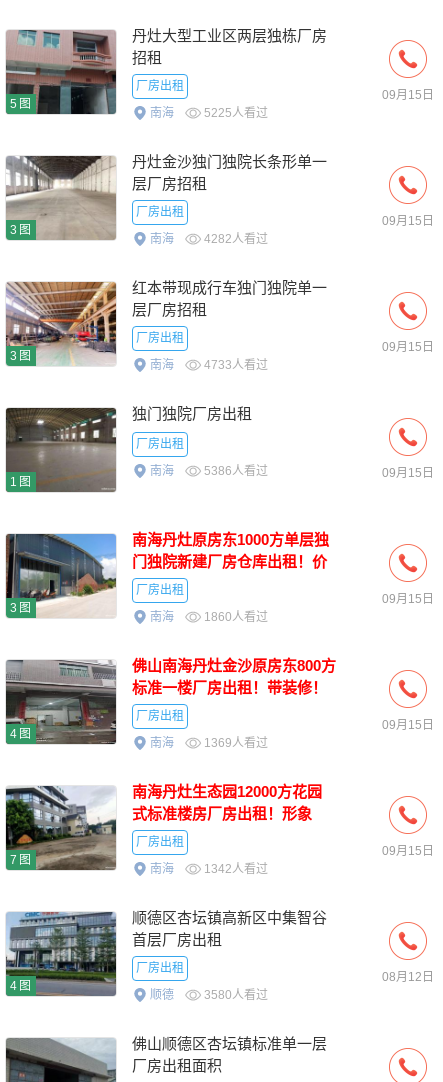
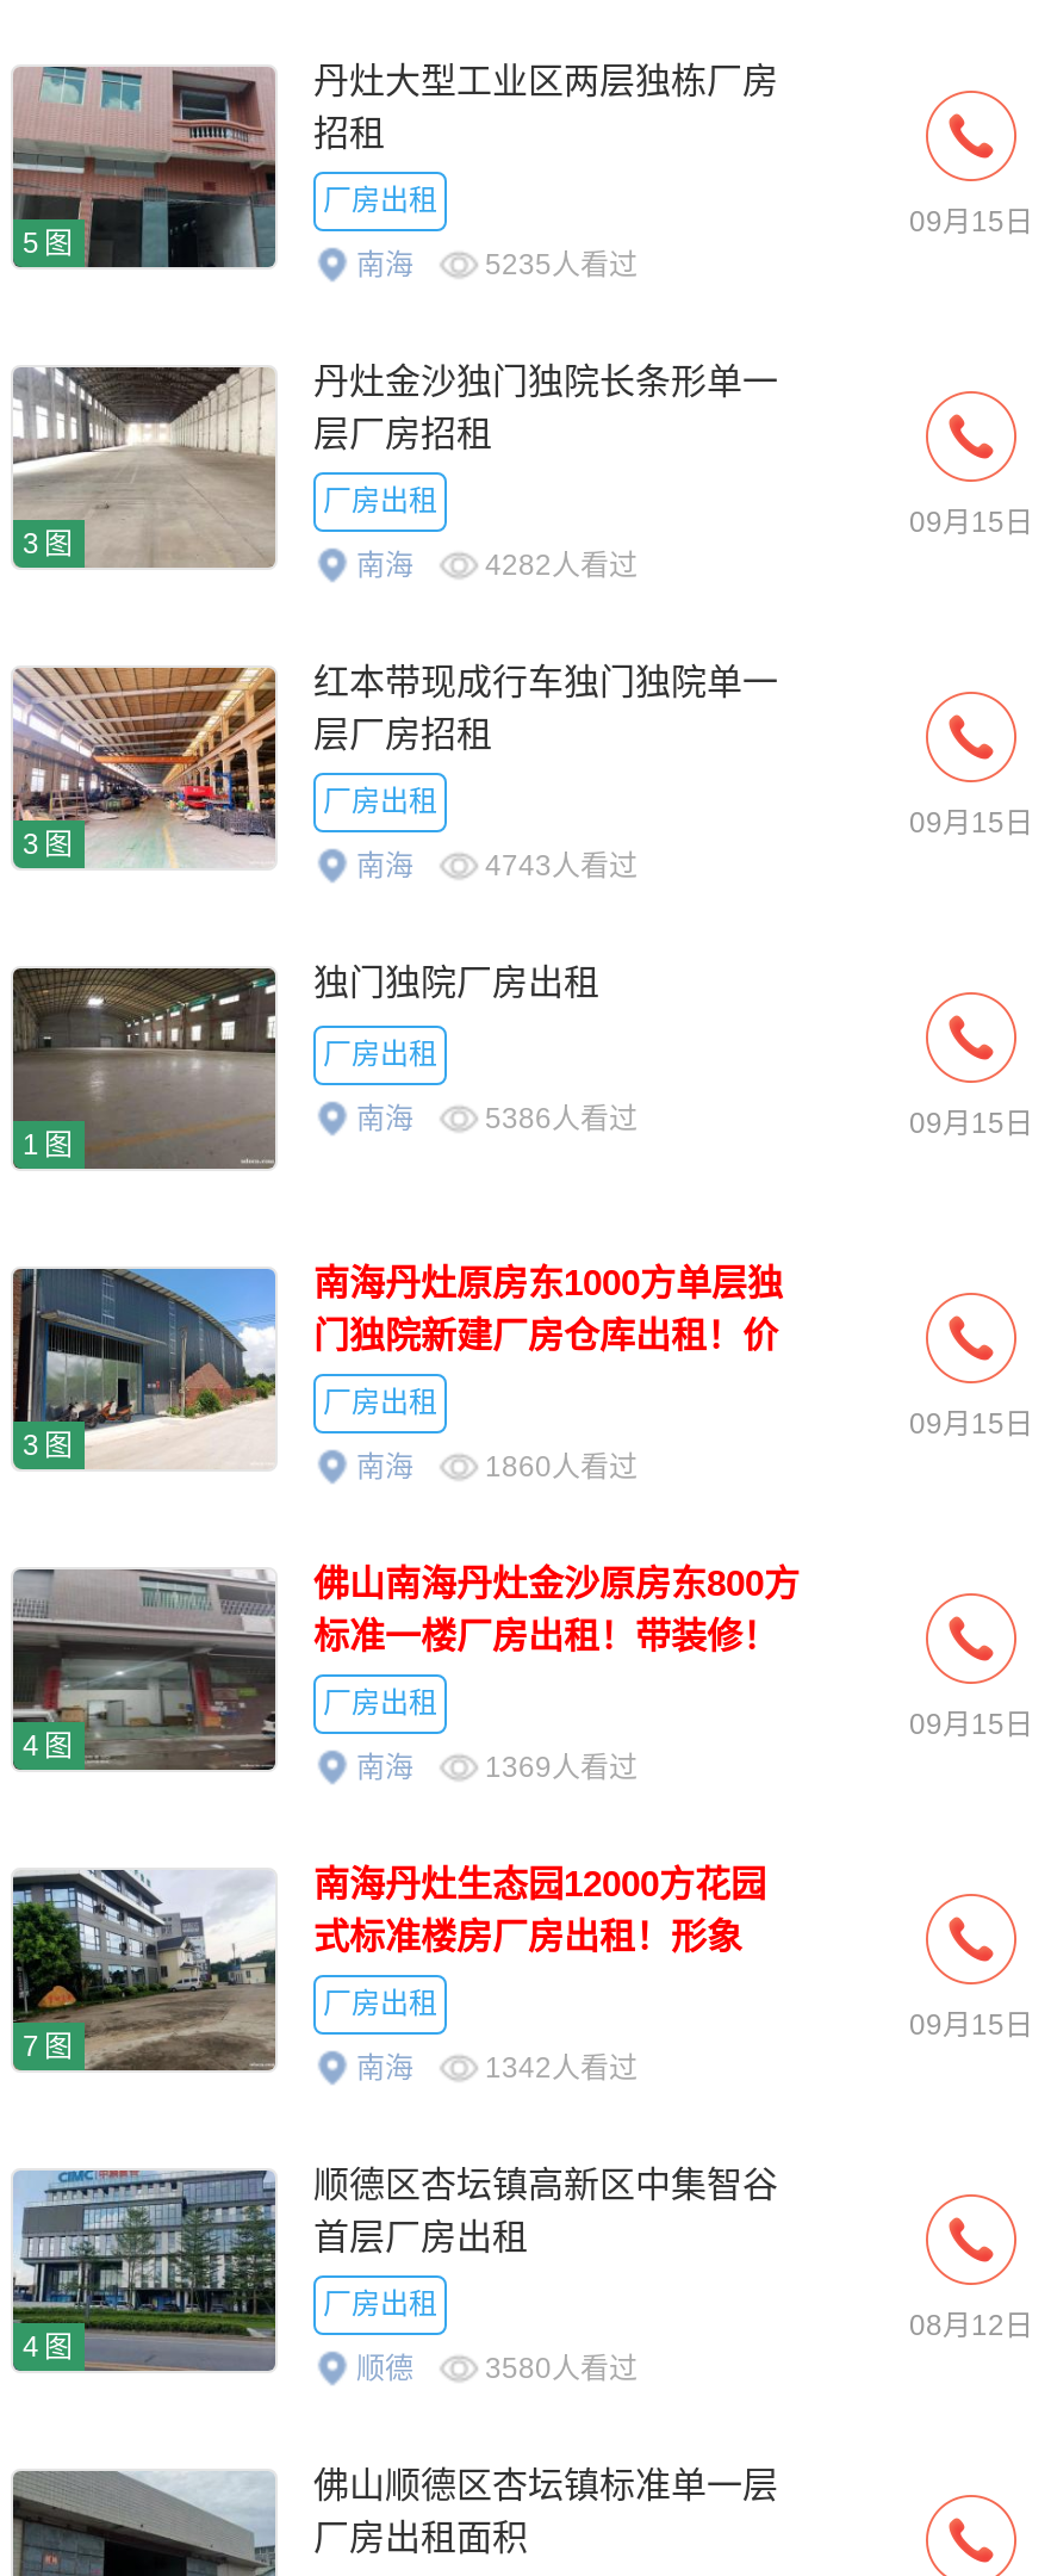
[204,106,268,120] 5225人看过 -> [485,249,638,282] 5235人看过
[204,358,268,372] 4733人看过 -> [485,850,638,883] 4743人看过

